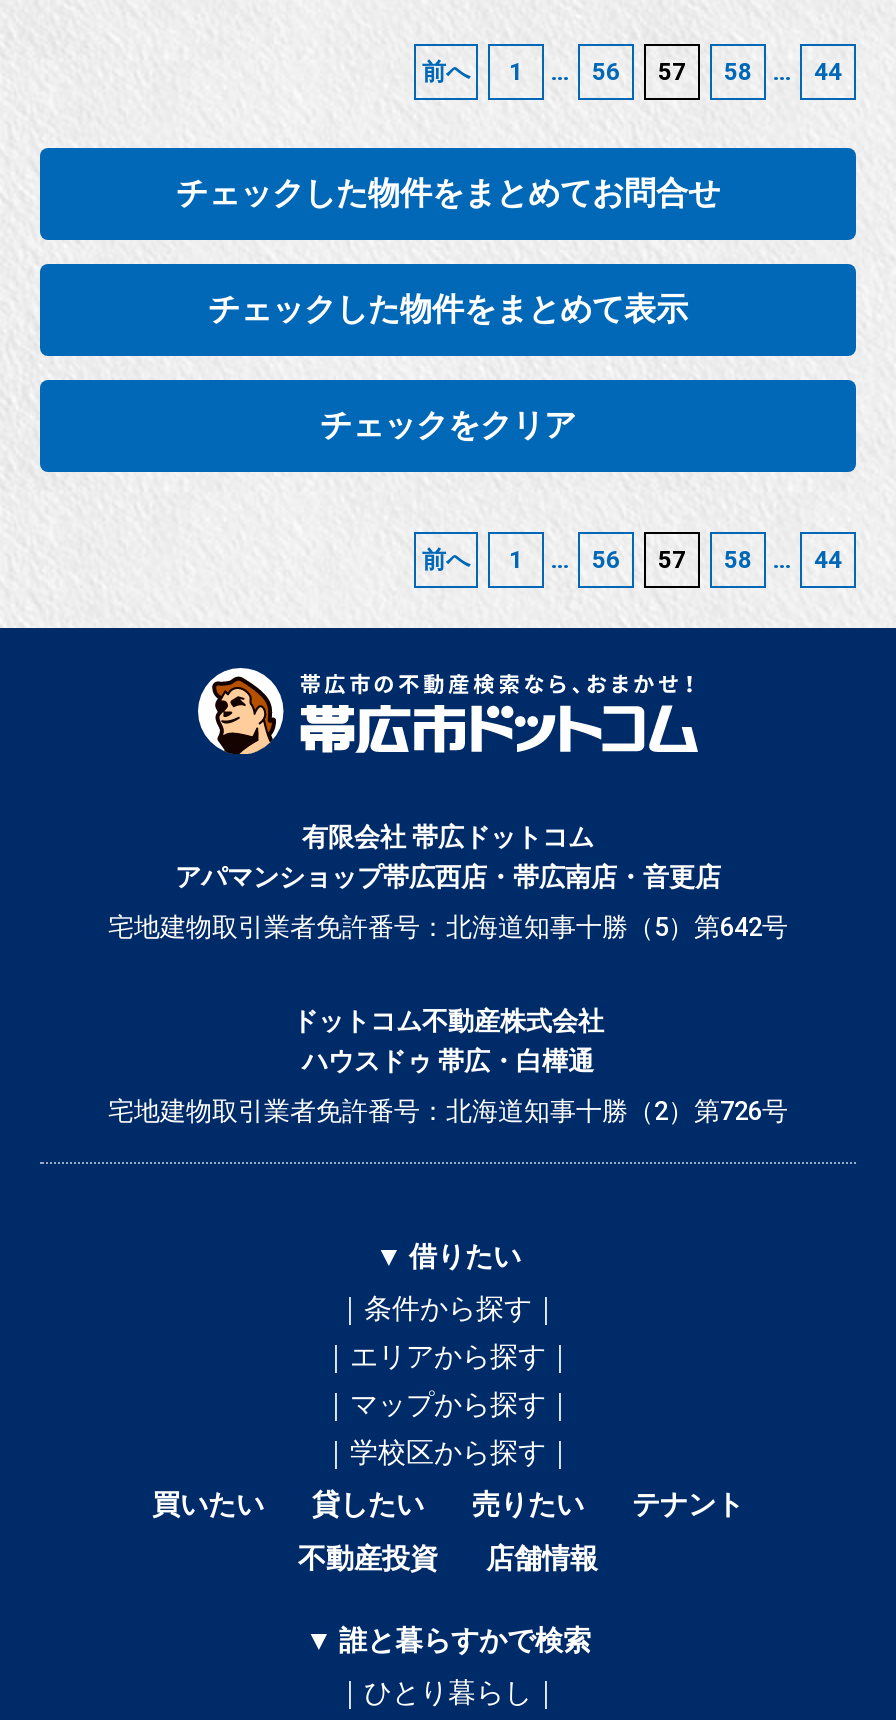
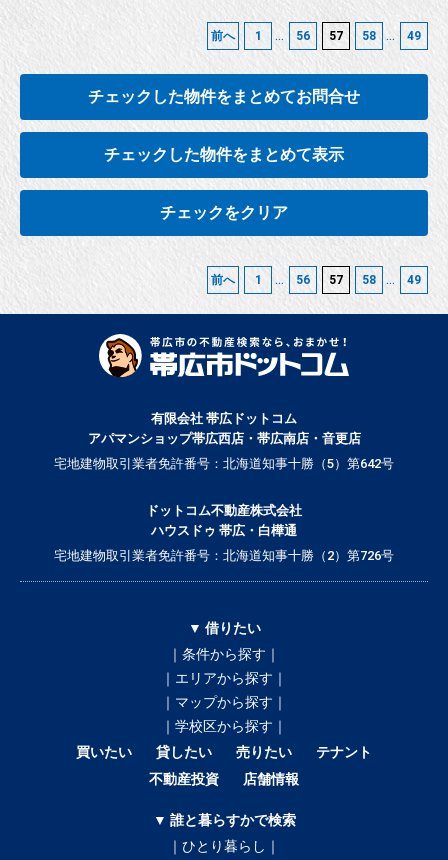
[814,58,842,86] 44 -> [407,29,421,43] 49
[814,546,842,574] 44 -> [407,273,421,287] 49

